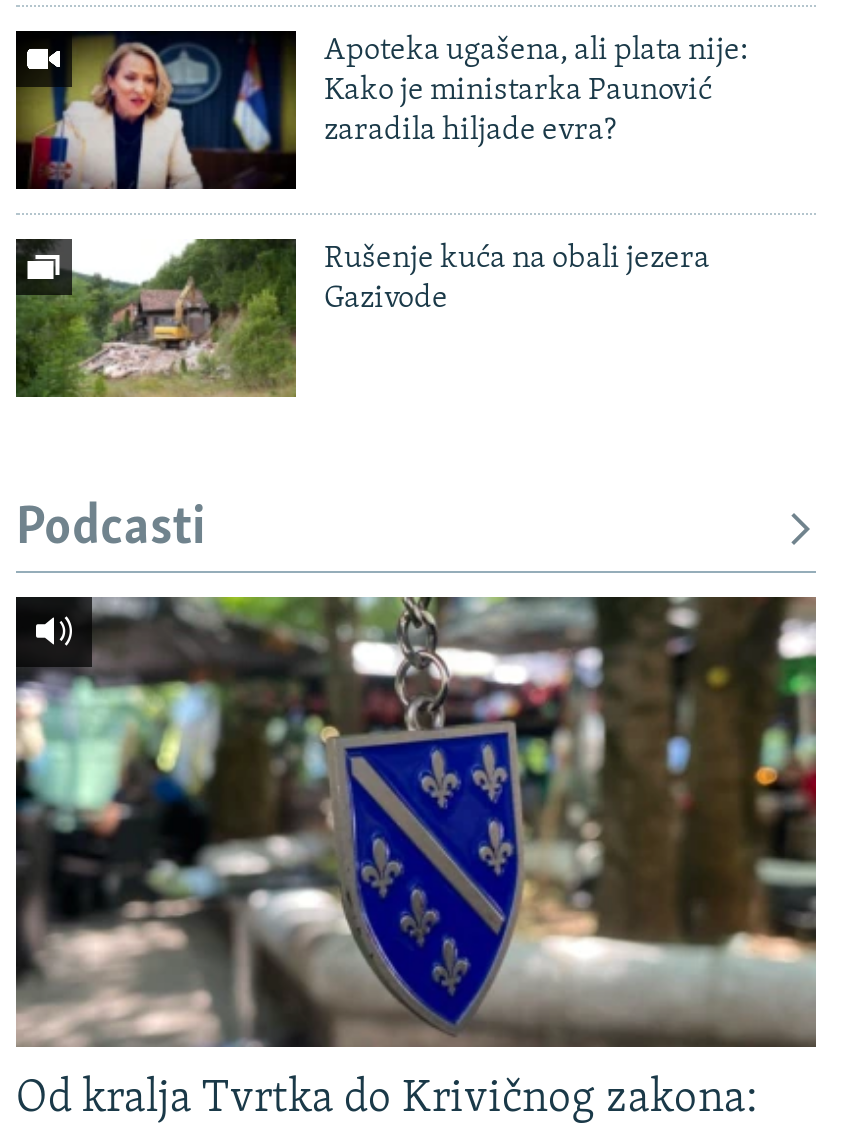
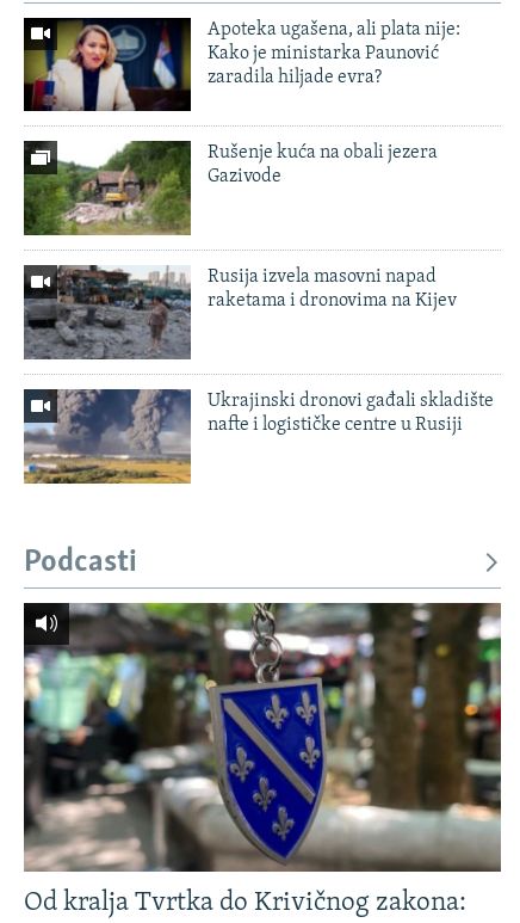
none -> [23,265,457,359] [image] | Rusija izvela masovni napad | raketama i dronovima na Kijev
none -> [23,388,494,485] [image] | Ukrajinski dronovi gađali skladište | nafte i logističke centre u Rusiji

